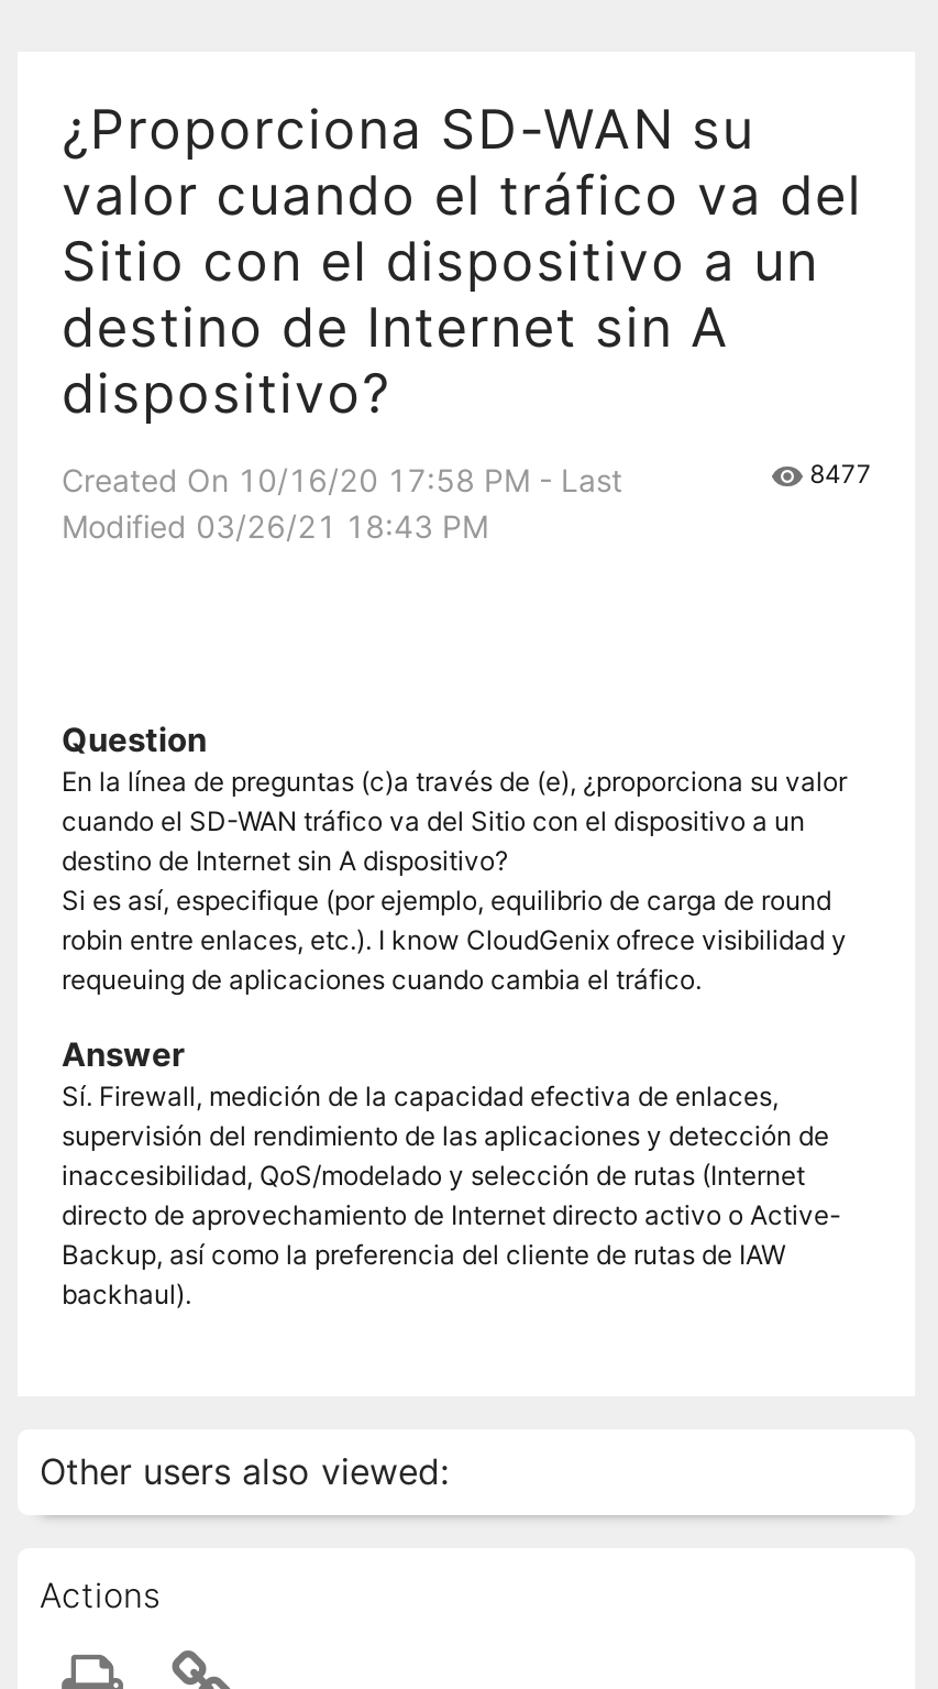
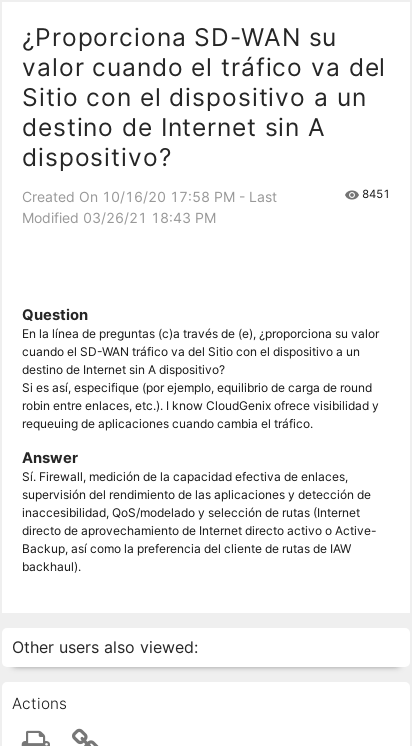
[809,459,871,490] 8477 -> [362,187,390,201] 8451

